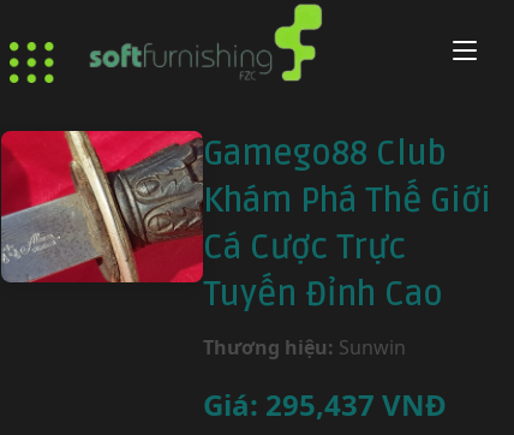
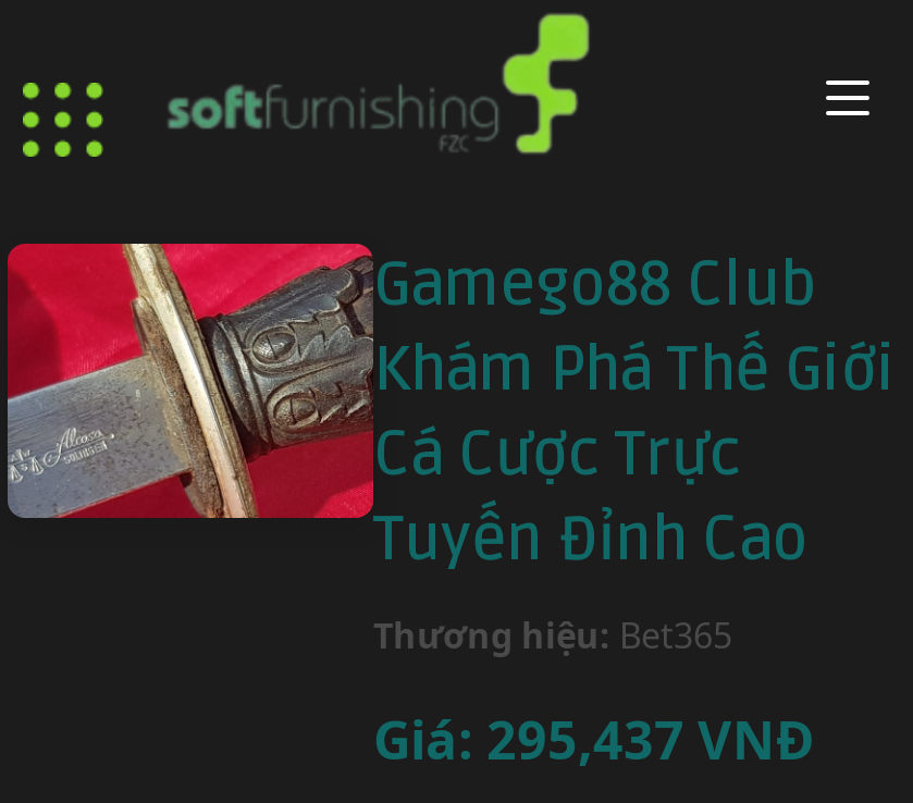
[203,334,406,360] Thương hiệu: Sunwin -> [373,611,732,659] Thương hiệu: Bet365

